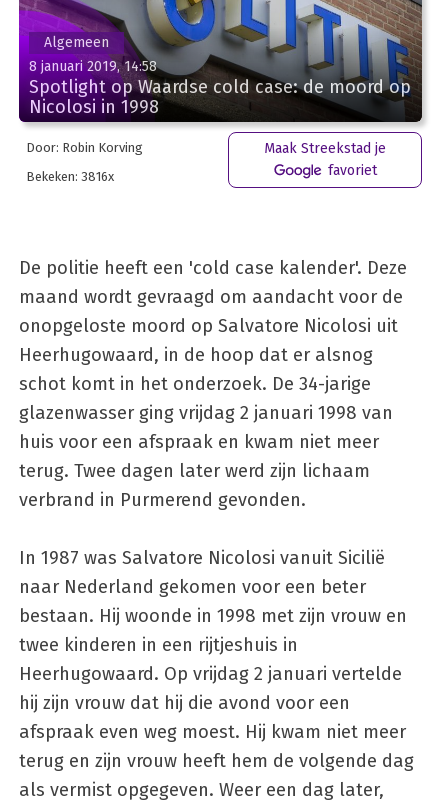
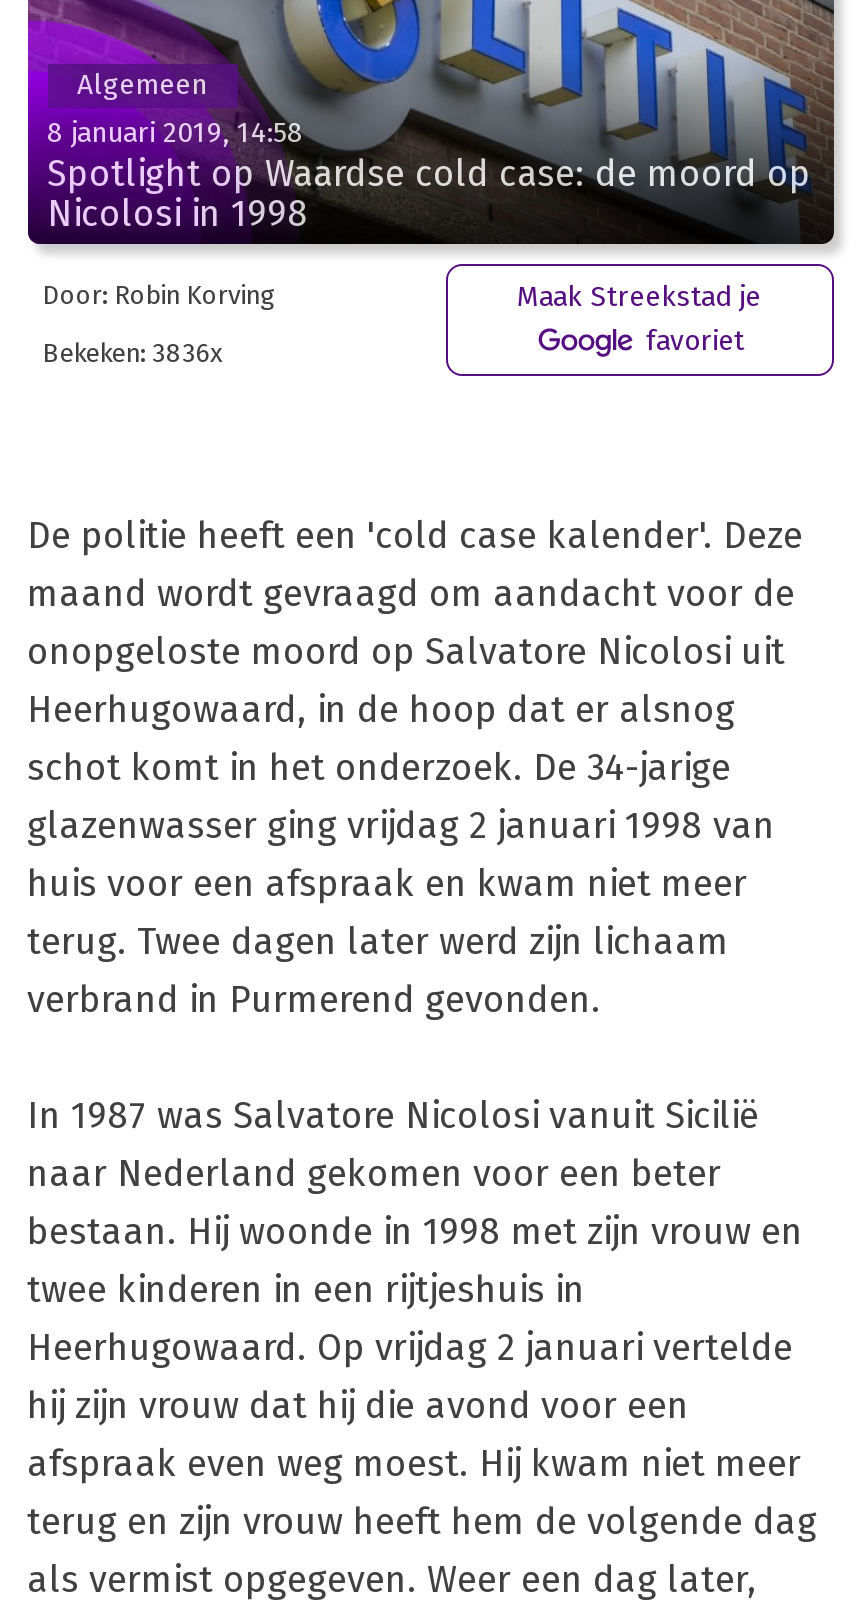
[26,169,114,184] Bekeken: 3816x -> [42,337,222,367] Bekeken: 3836x

